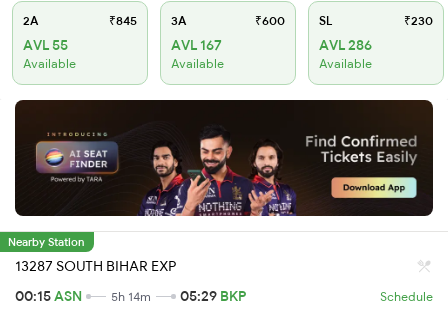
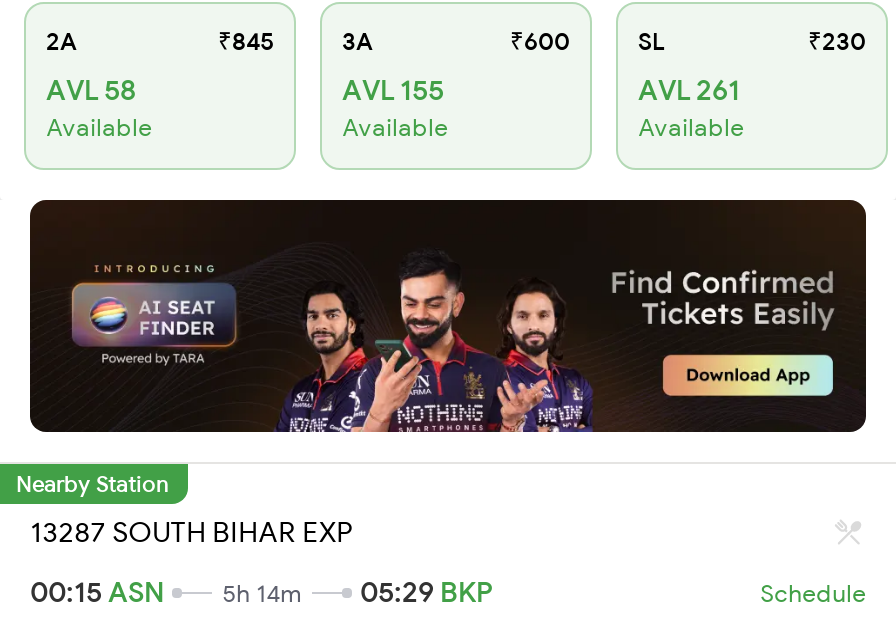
[23,36,68,54] AVL 55 -> [46,72,136,108] AVL 58
[171,36,222,54] AVL 167 -> [342,72,444,108] AVL 155
[319,36,372,54] AVL 286 -> [638,72,740,108] AVL 261

